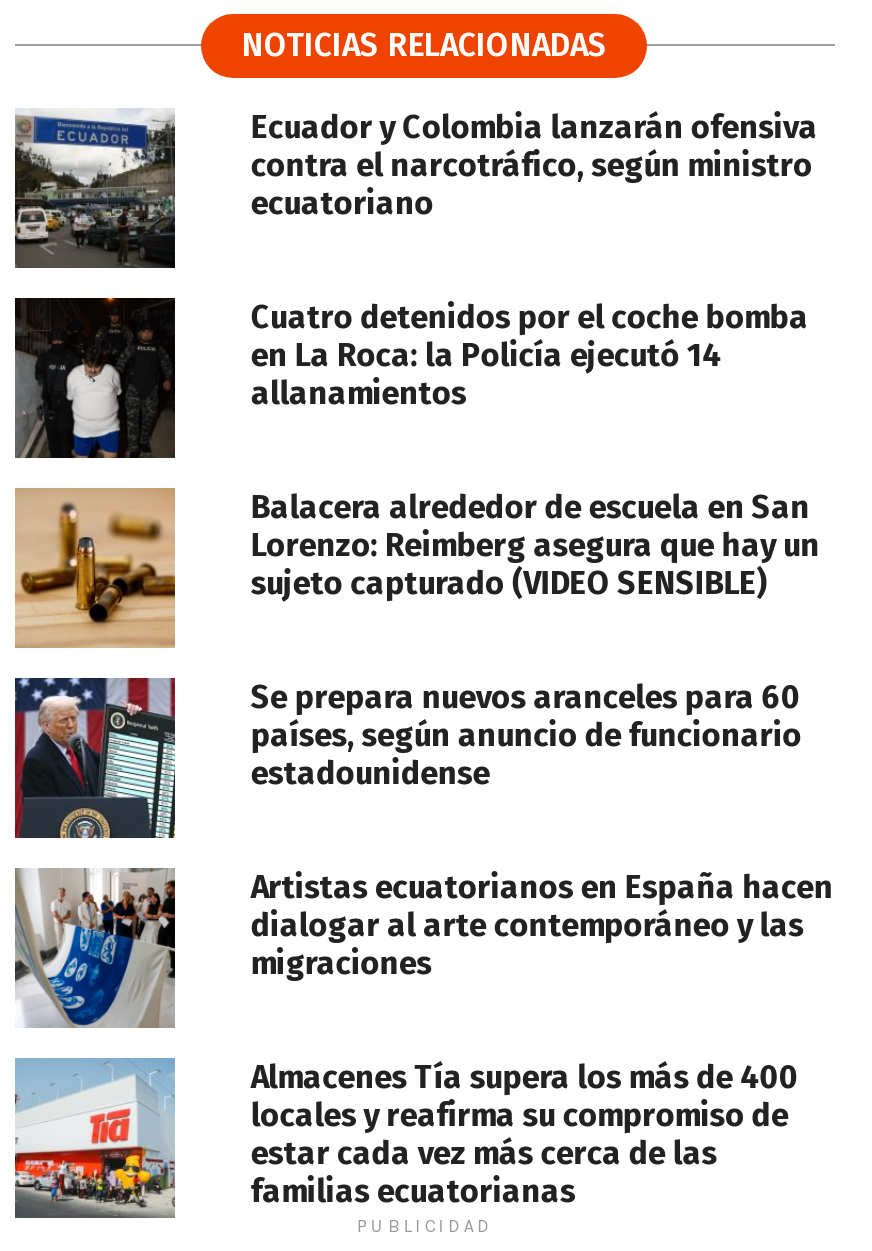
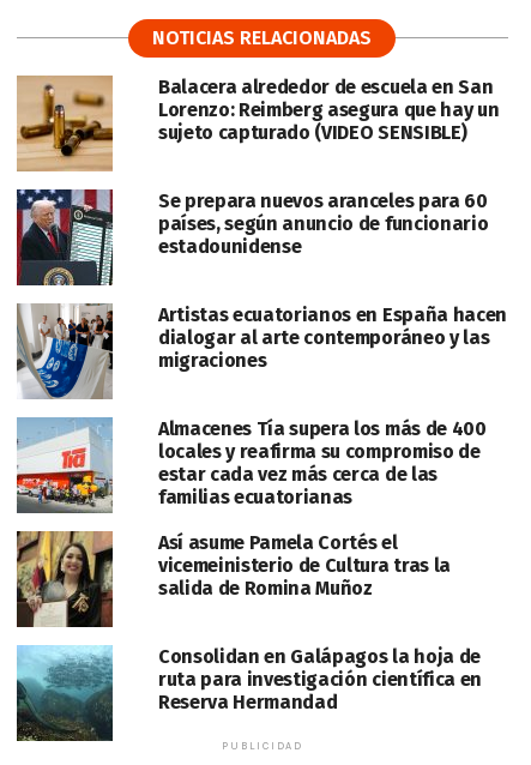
[13,108,818,412] [image] | Ecuador y Colombia lanzarán ofensiva | contra el narcotráfico, según ministro | ecuatoriano | Cuatro detenidos por el coche bomba | en La Roca: la Policía ejecutó 14 | allanamientos -> none
[13,296,177,460] [image] -> none
moved [13,488,833,1210] -> [16,76,507,509]: [image] | Balacera alrededor de escuela en San | Lorenzo: Reimberg asegura que hay un | ... | estar cada vez más cerca de las | familias ecuatorianas
none -> [16,531,482,714] [image] | Así asume Pamela Cortés el | vicemeinisterio de Cultura tras la | salida de Romina Muñoz | Consolidan en Galápagos la hoja de | ruta para investigación científica en | Reserva Hermandad
none -> [16,645,114,741] [image]

